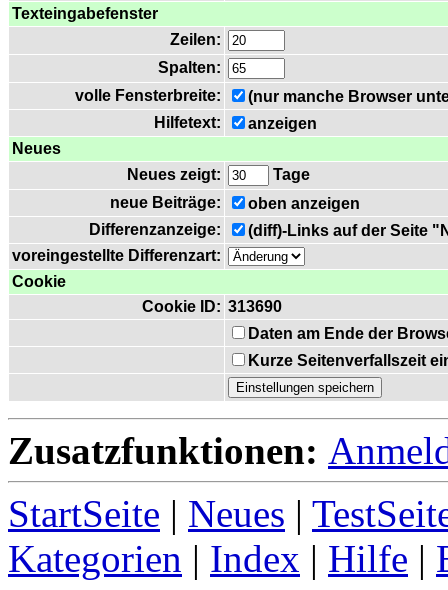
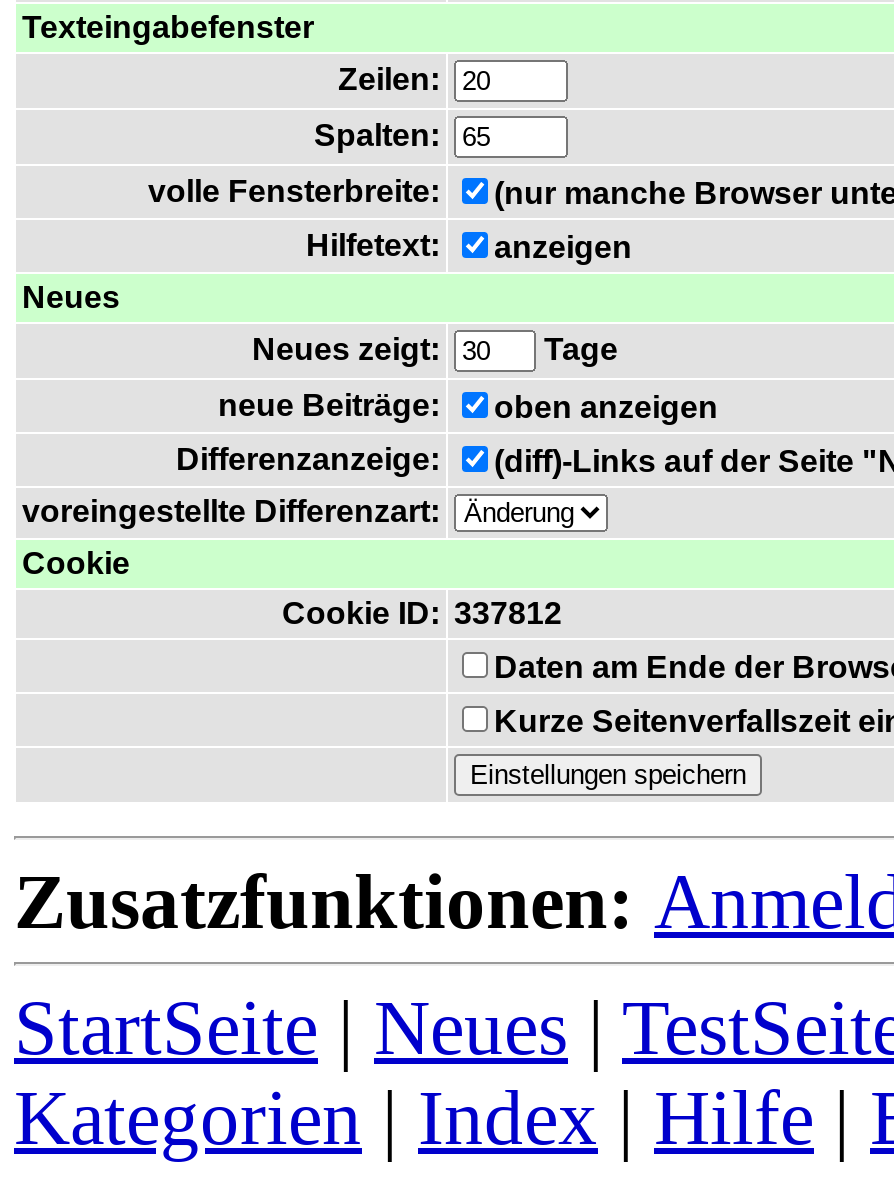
[142,298,282,315] Cookie ID: 313690 -> [282,596,562,630] Cookie ID: 337812

